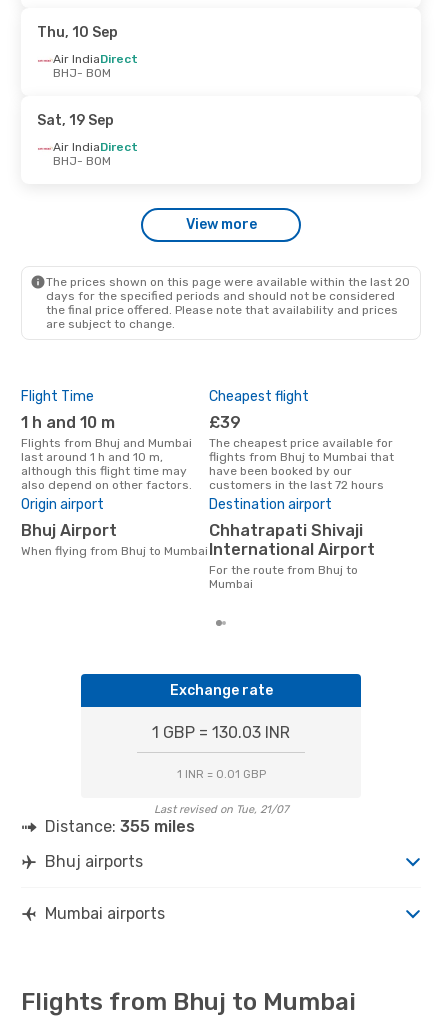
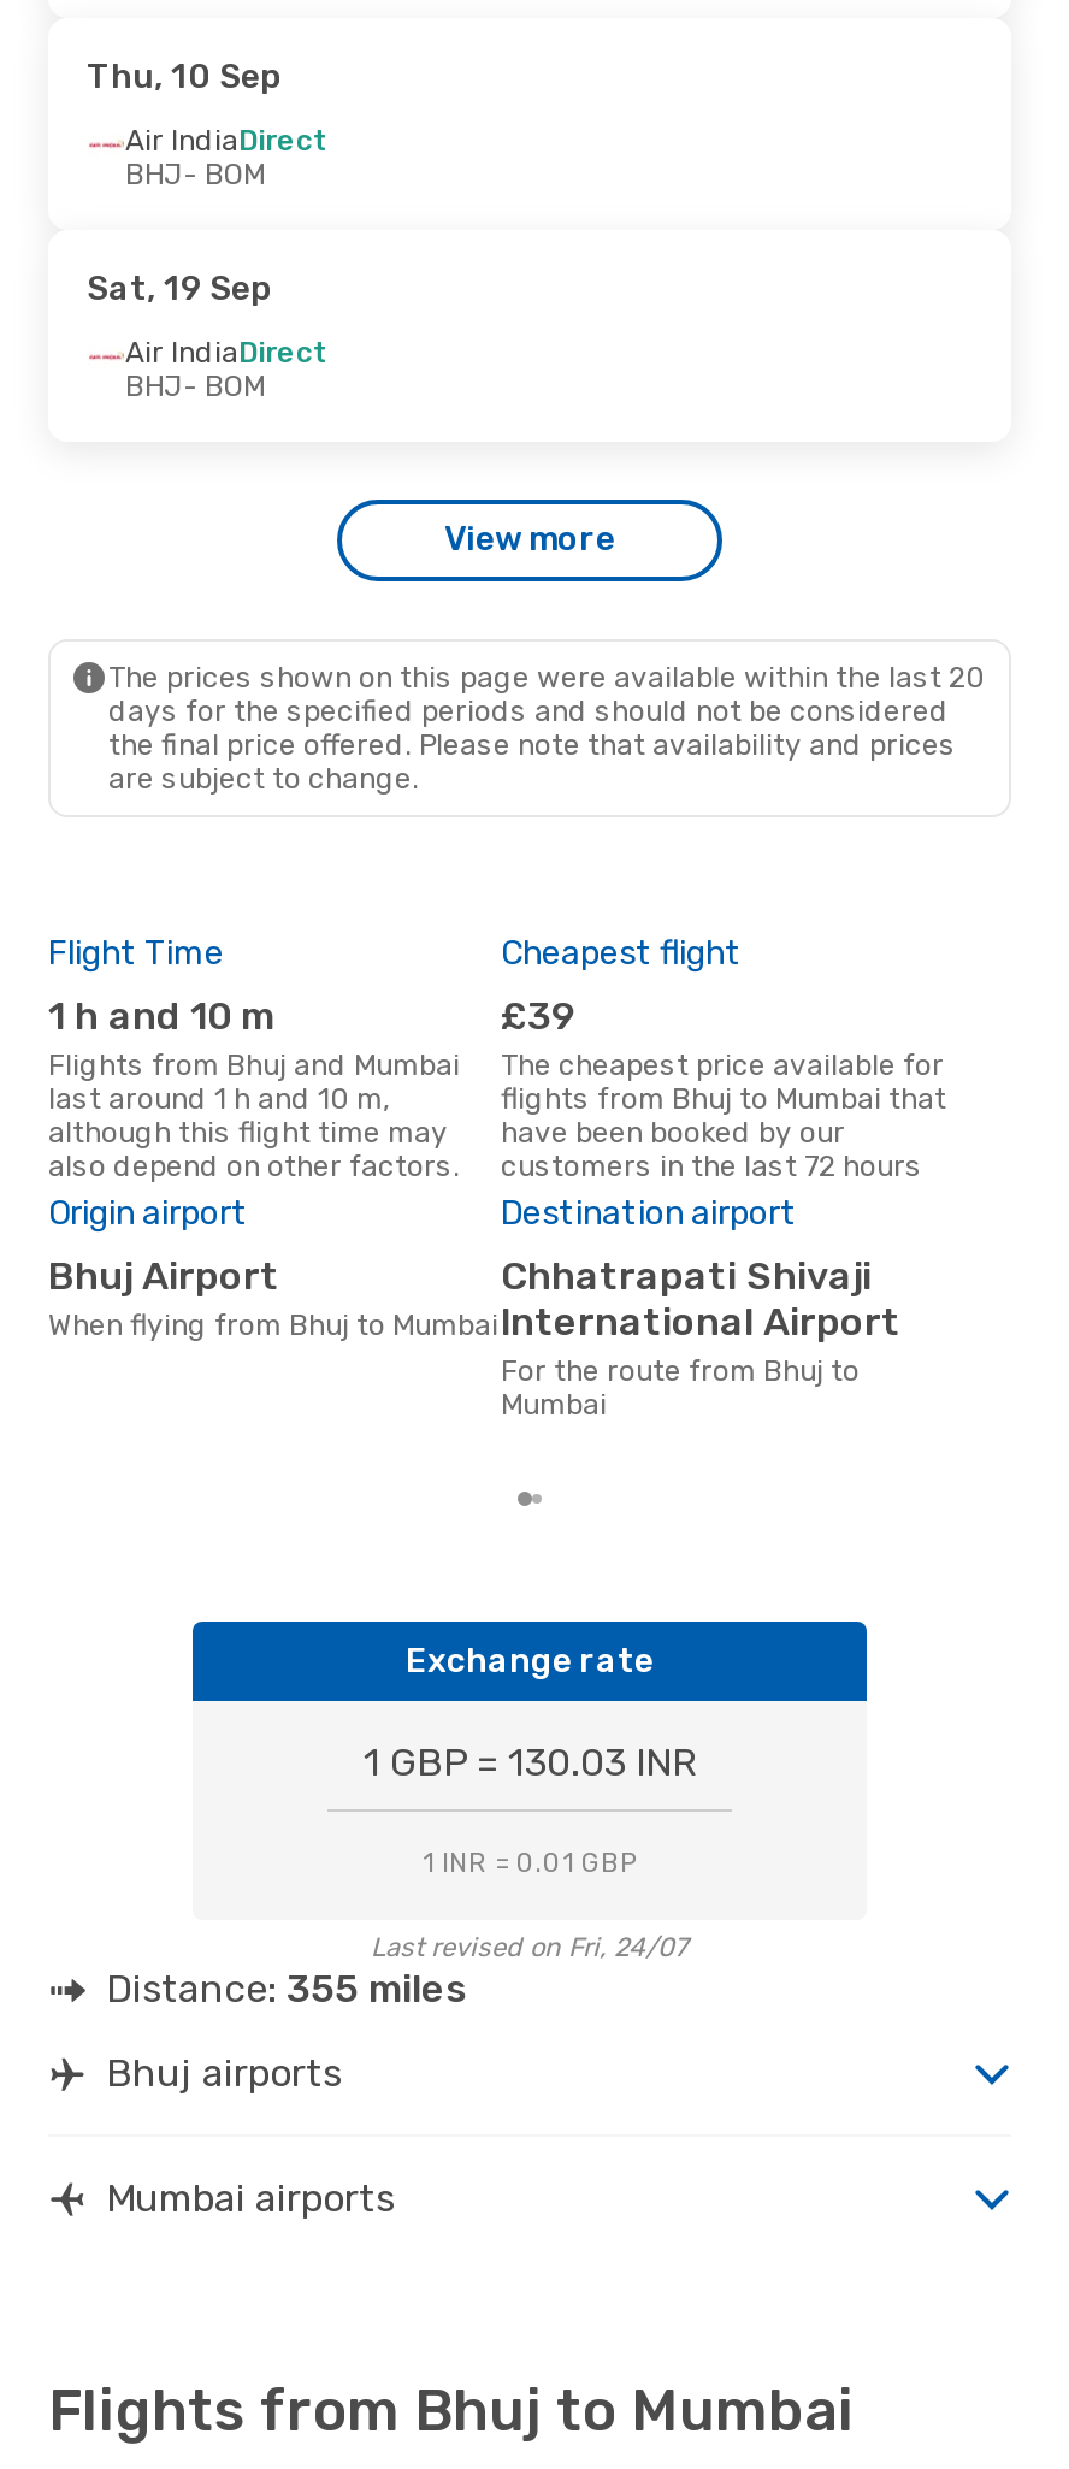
[153,803,288,816] Last revised on Tue, 21/07 -> [371,1932,689,1963] Last revised on Fri, 24/07

